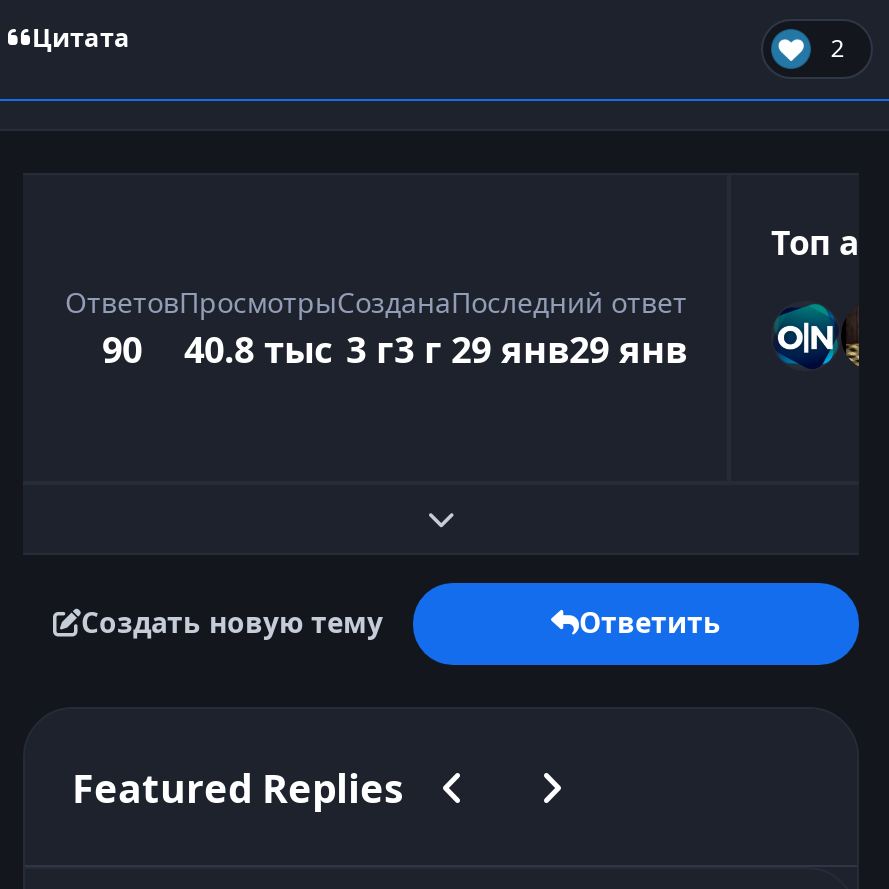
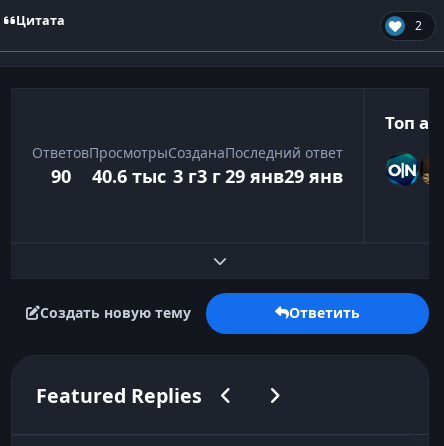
[184,325,332,373] 40.8 тыс -> [91,164,165,188] 40.6 тыс

